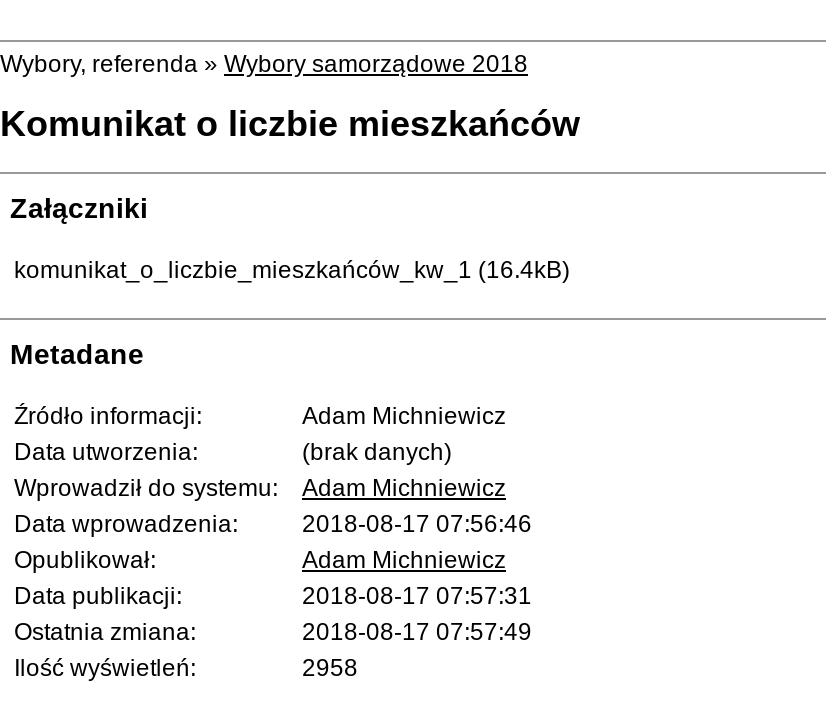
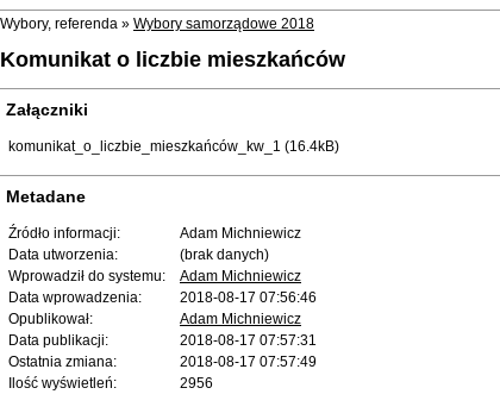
[302,654,358,682] 2958 -> [180,375,213,392] 2956

